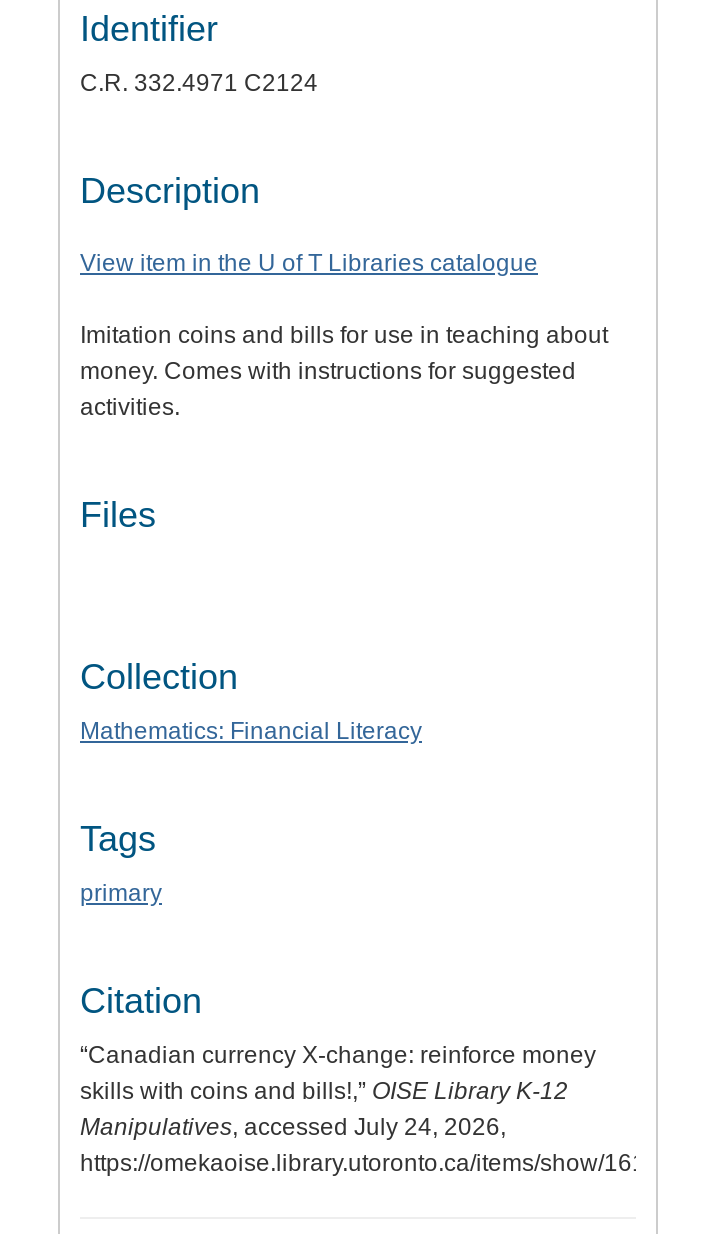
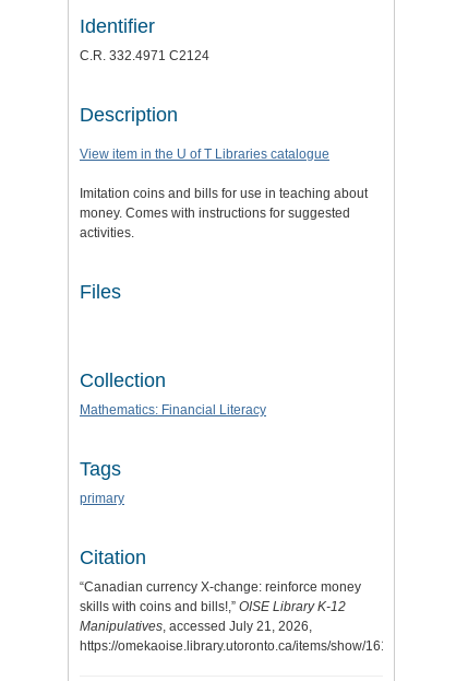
[80,1113,506,1141] Manipulatives, accessed July 24, 2026, -> [80,619,312,634] Manipulatives, accessed July 21, 2026,

